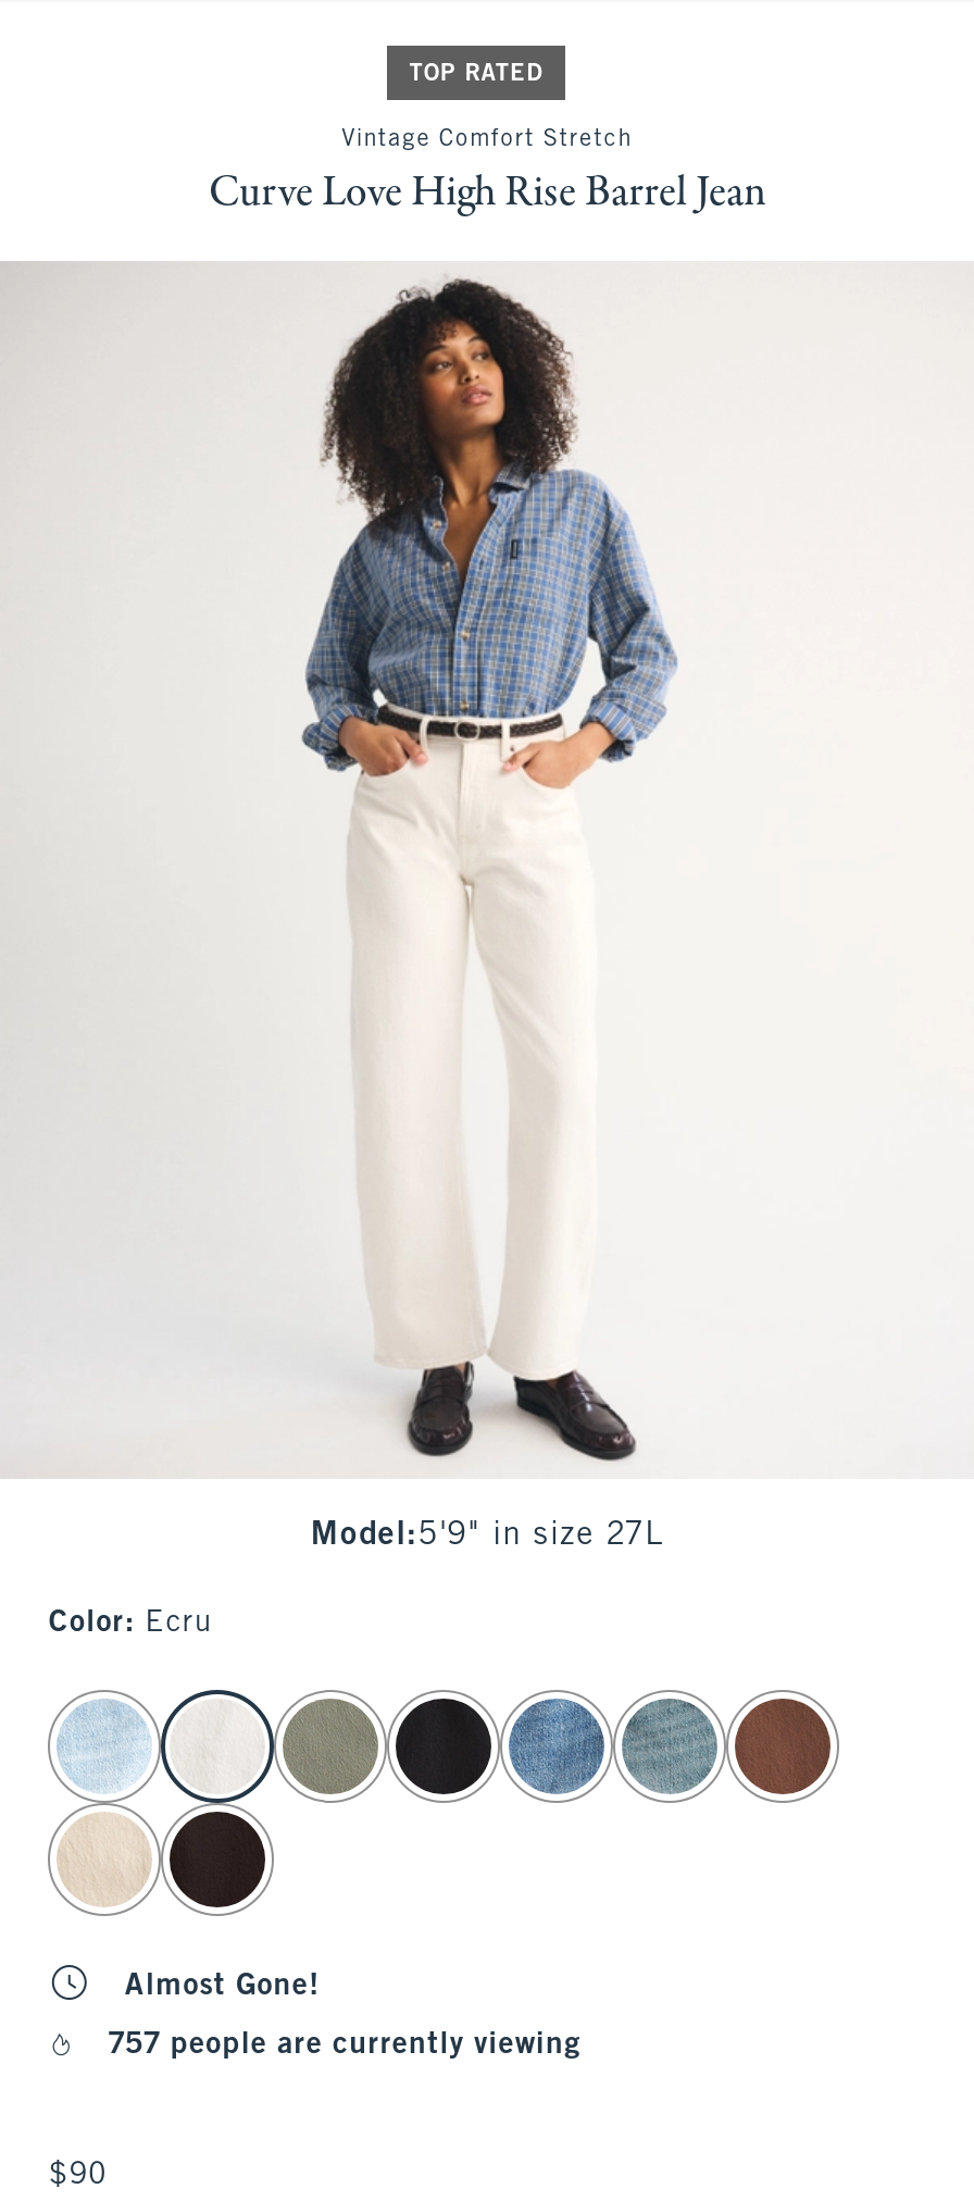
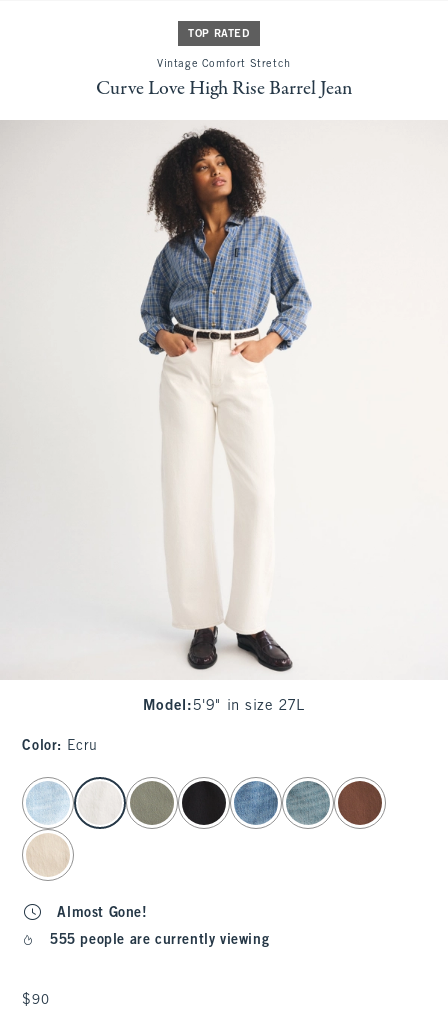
[163,1807,274,1916] [image] -> none
[109,2031,581,2060] 757 people are currently viewing -> [50,934,269,947] 555 people are currently viewing

